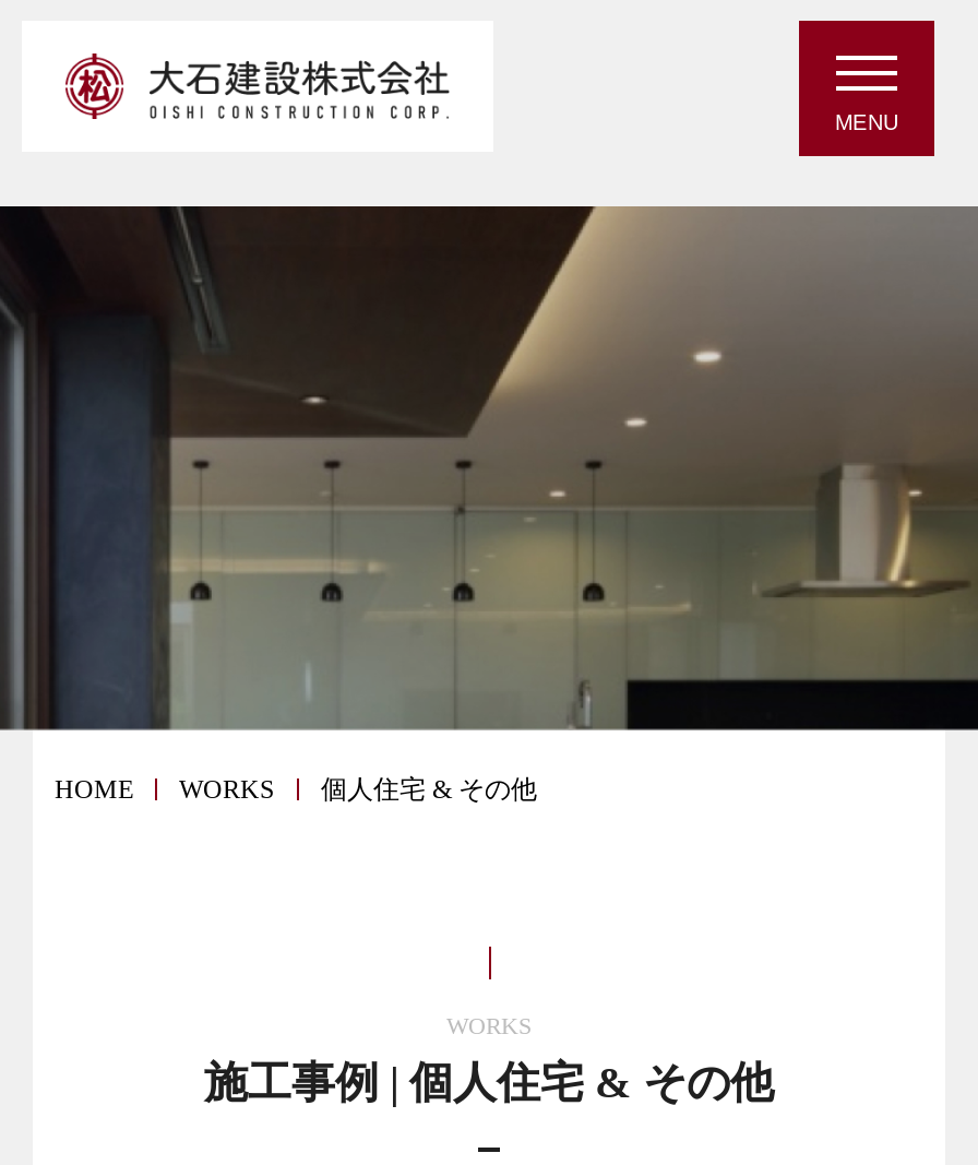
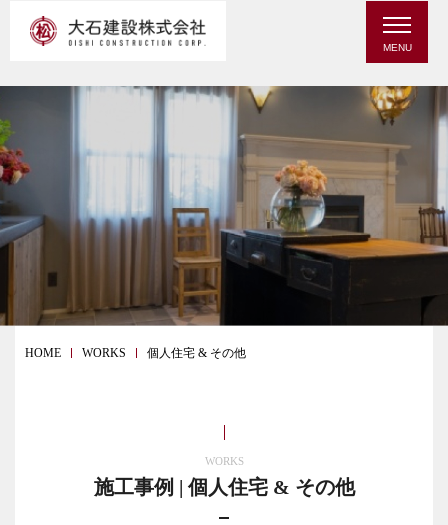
[7,204,971,730] [image] -> [3,85,445,326] [image]

